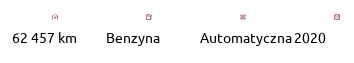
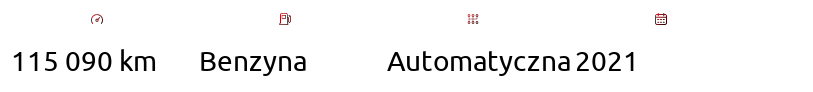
[12,28,160,46] 62 457 km Benzyna -> [11,40,307,76] 115 090 km Benzyna
[200,28,326,46] Automatyczna 2020 -> [387,40,639,76] Automatyczna 2021

